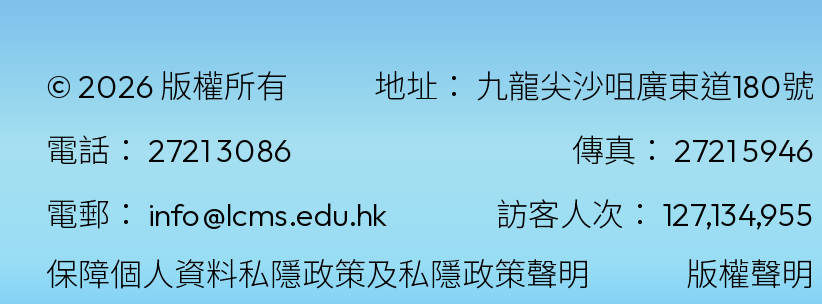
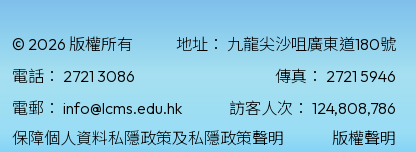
[496,195,814,235] 訪客人次： 127,134,955 -> [229,97,396,117] 訪客人次： 124,808,786

